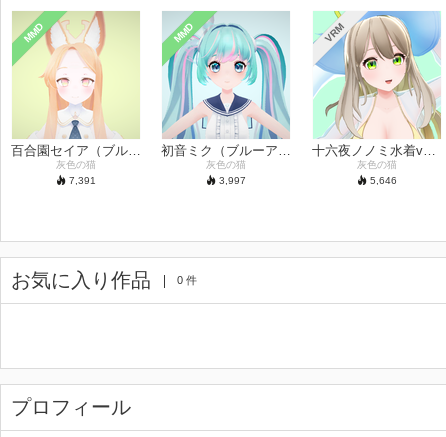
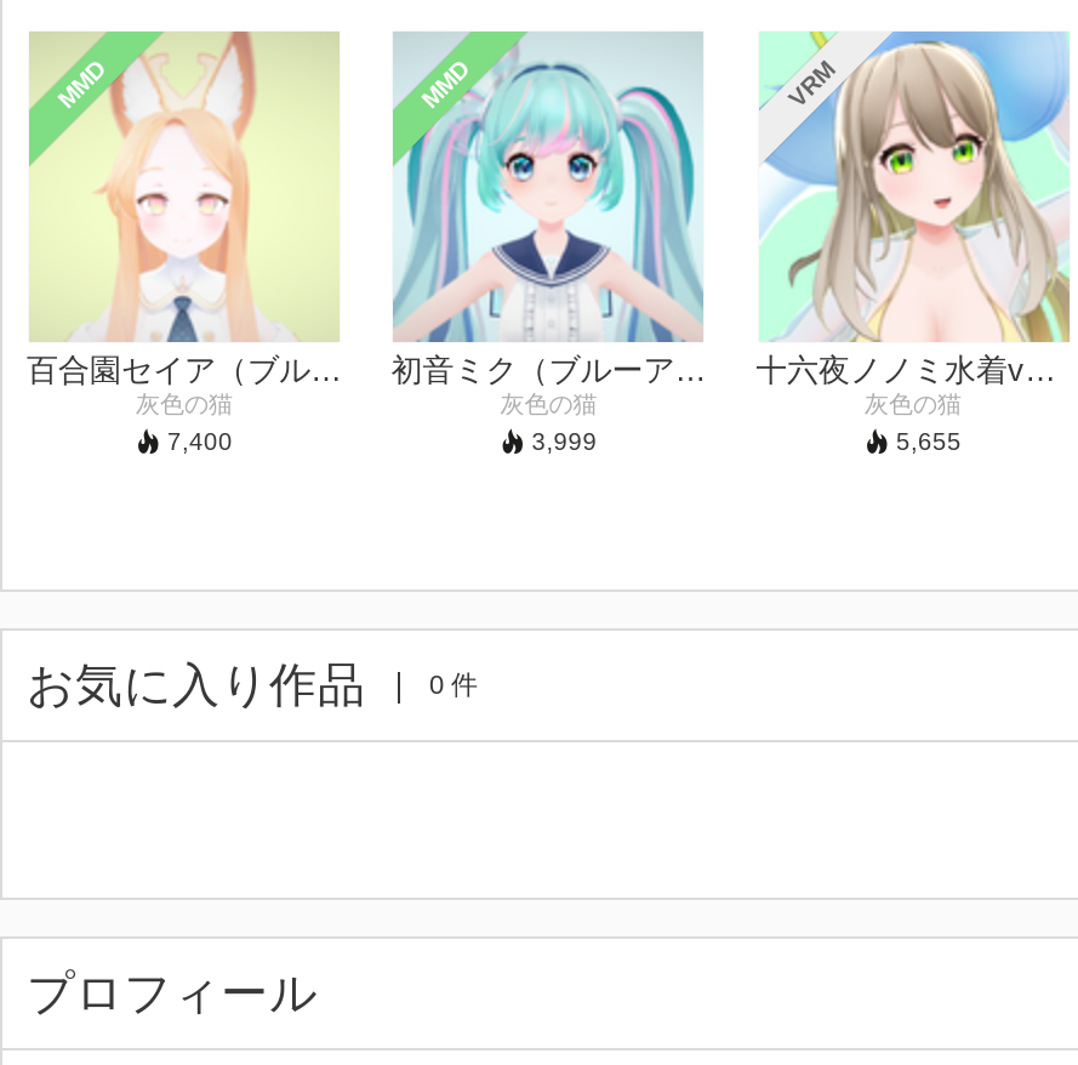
[69,175,96,186] 7,391 -> [167,428,233,455] 7,400
[219,175,246,186] 3,997 -> [532,428,597,455] 3,999
[369,175,396,186] 5,646 -> [896,428,962,455] 5,655

